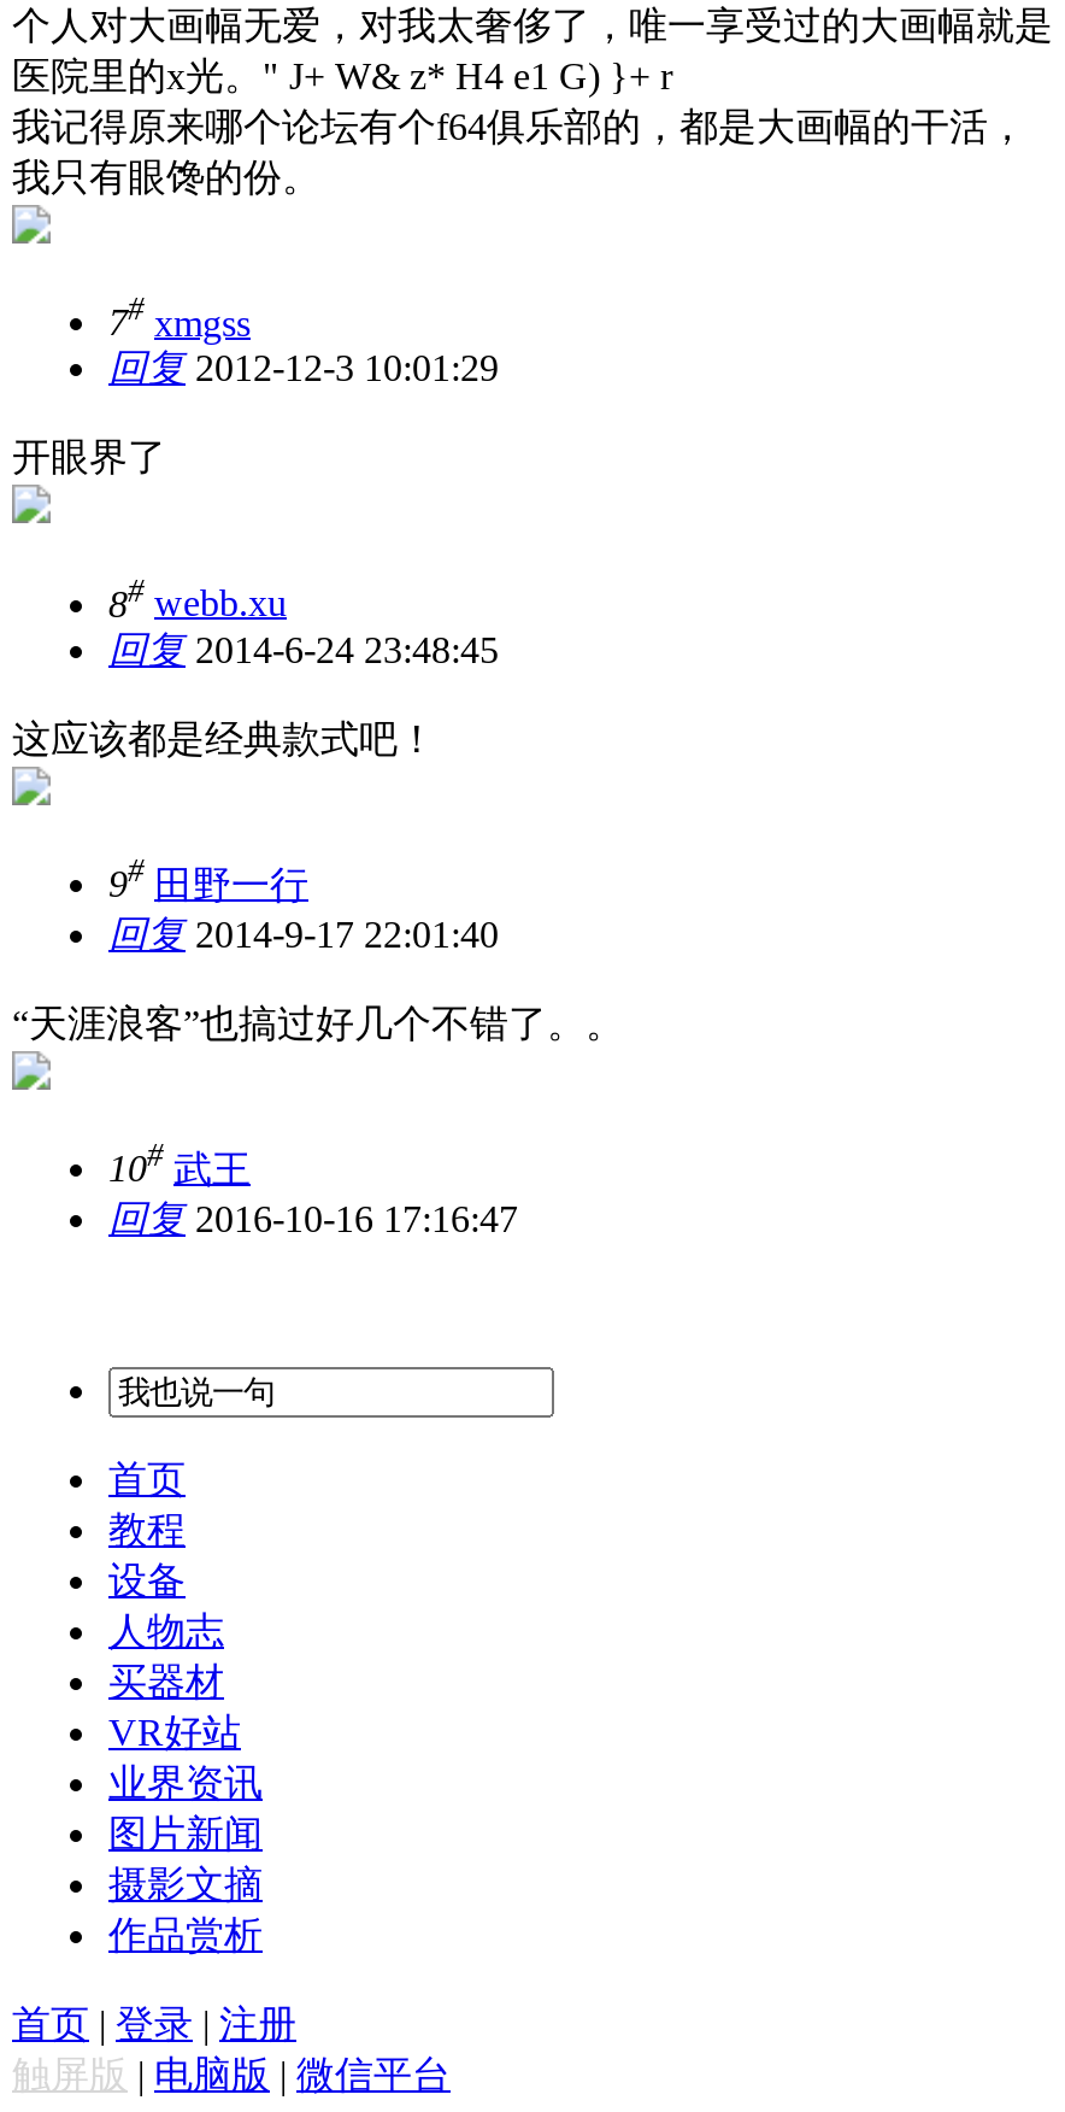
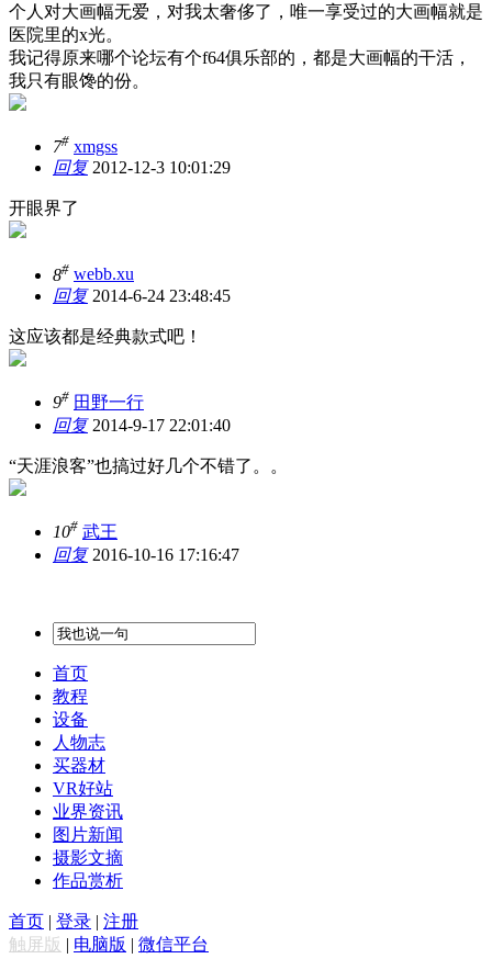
[12,56,672,97] 医院里的x光。" J+ W& z* H4 e1 G) }+ r -> [9,25,123,44] 医院里的x光。

